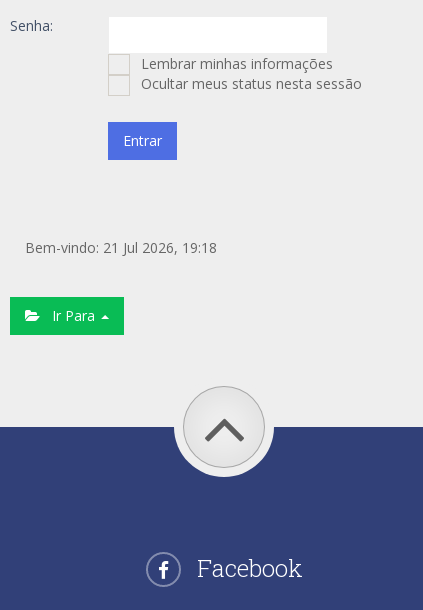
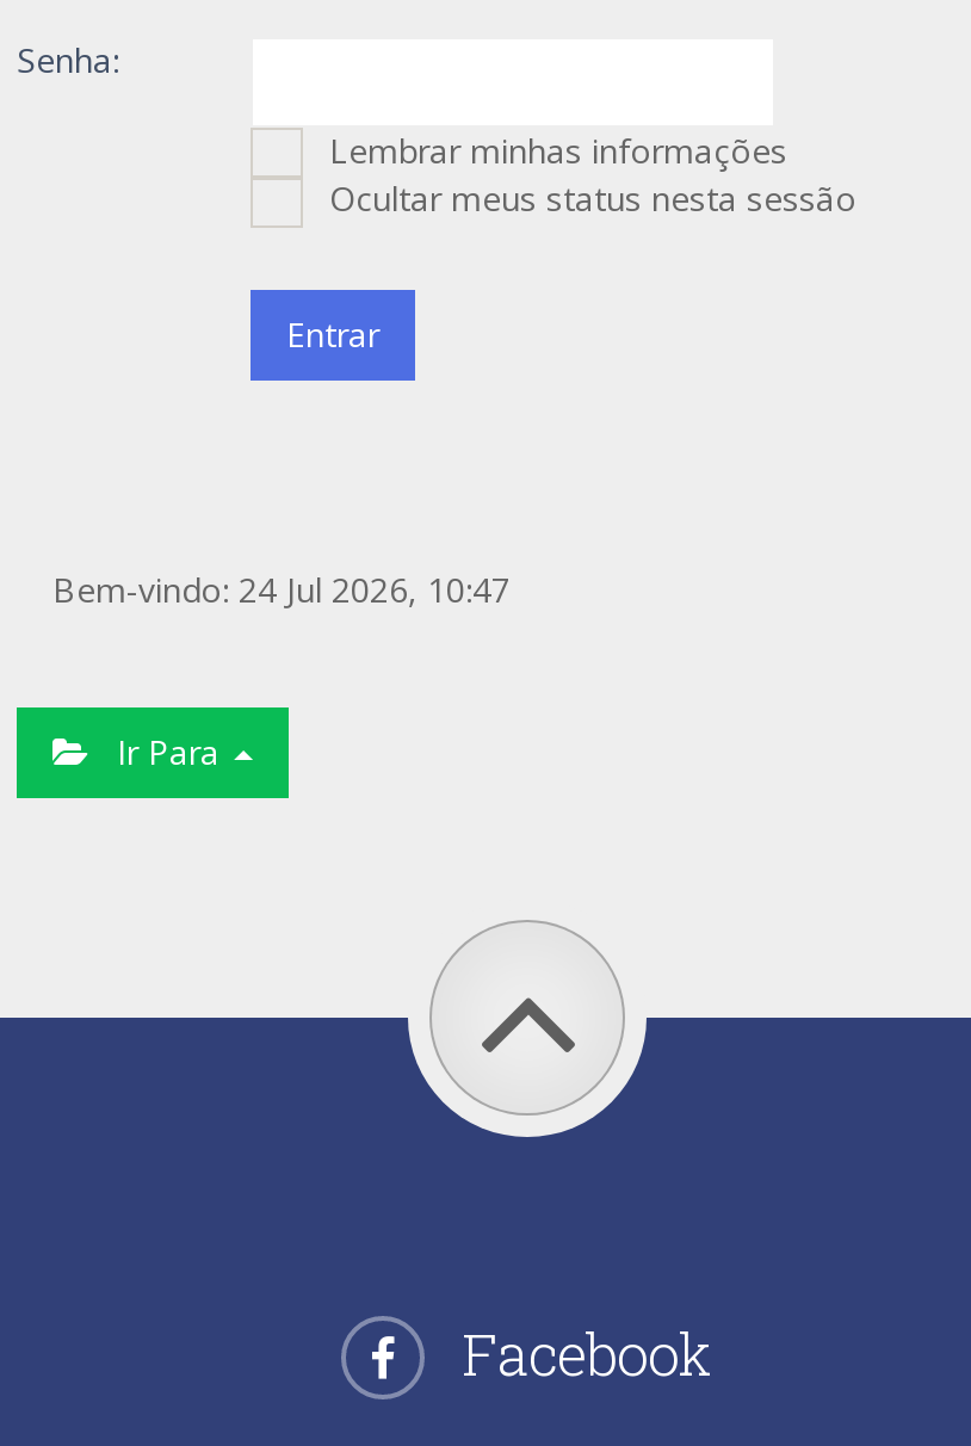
[25,238,217,257] Bem-vindo: 21 Jul 2026, 19:18 -> [52,567,511,612] Bem-vindo: 24 Jul 2026, 10:47

